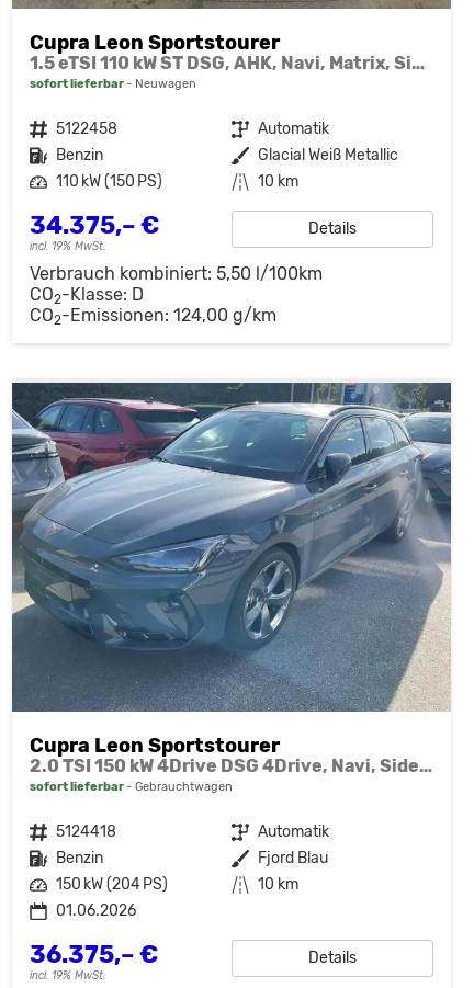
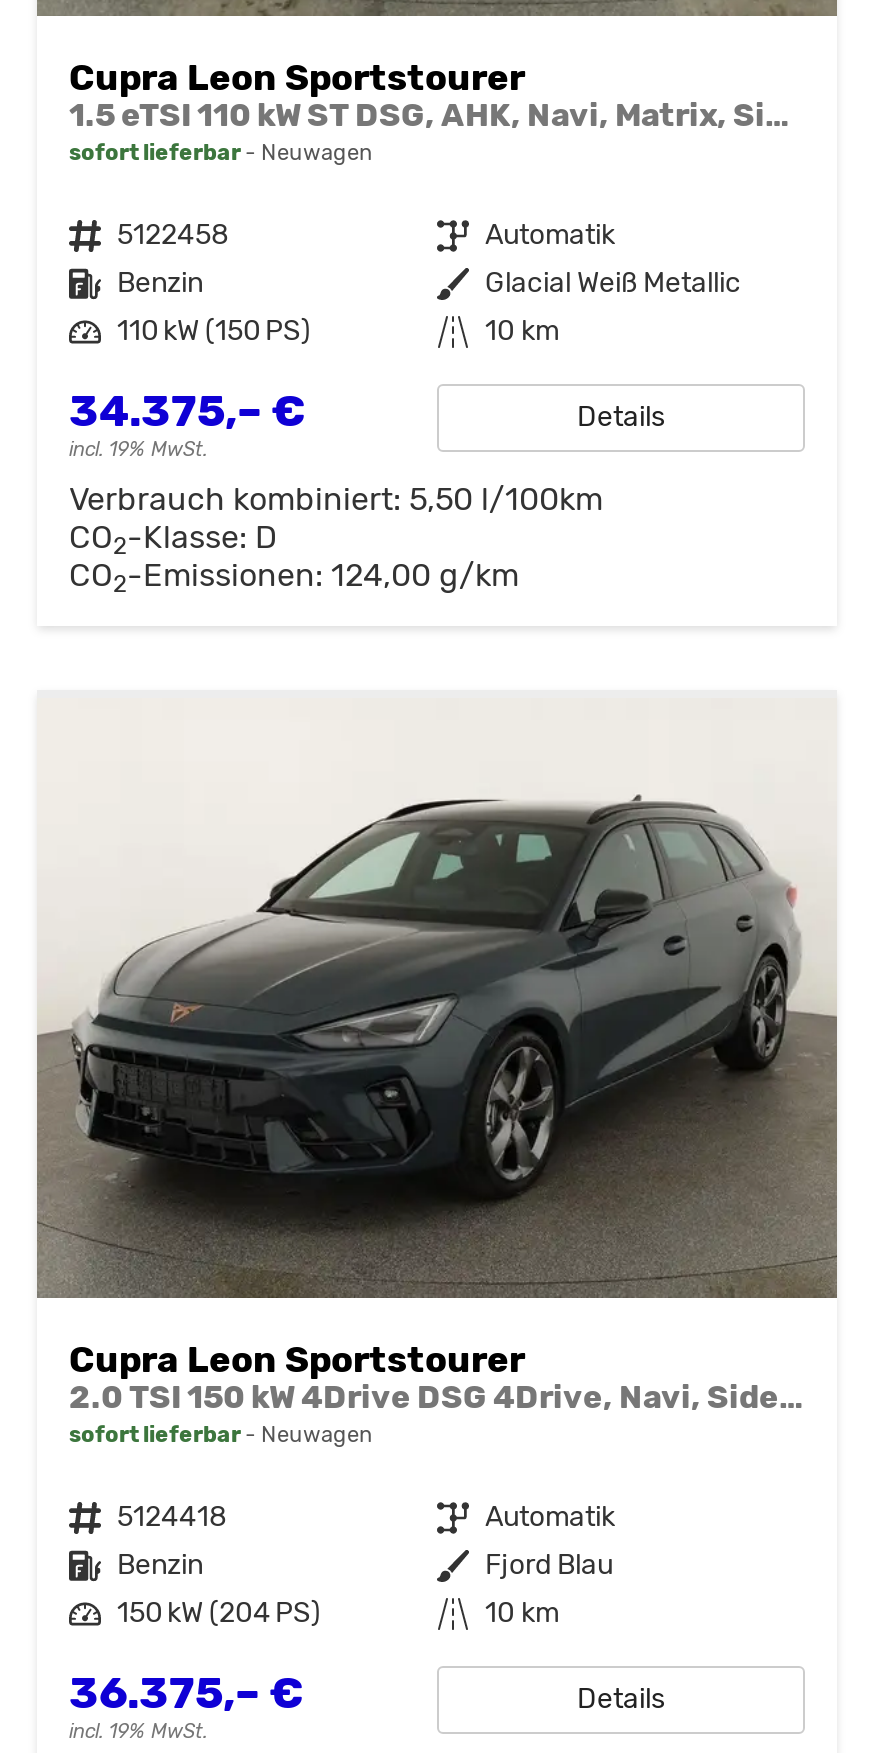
[11,382,452,713] [image] -> [37,698,837,1298] [image]
[30,779,233,794] sofort lieferbar Gebrauchtwagen -> [69,1422,373,1448] sofort lieferbar Neuwagen
[56,901,136,920] 01.06.2026 -> none

